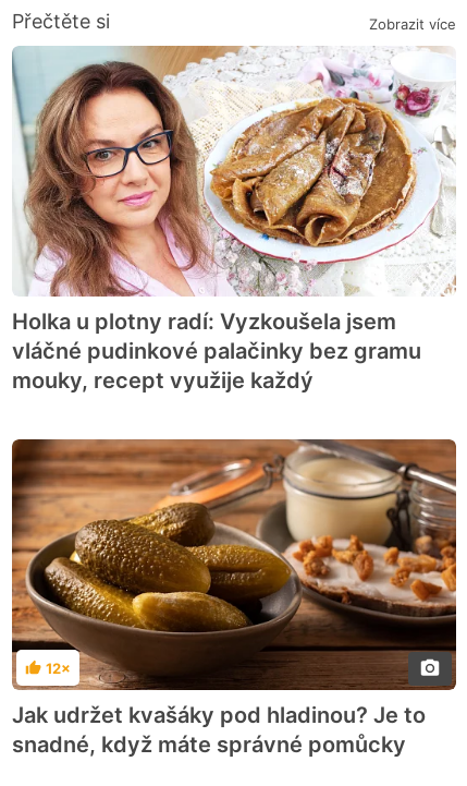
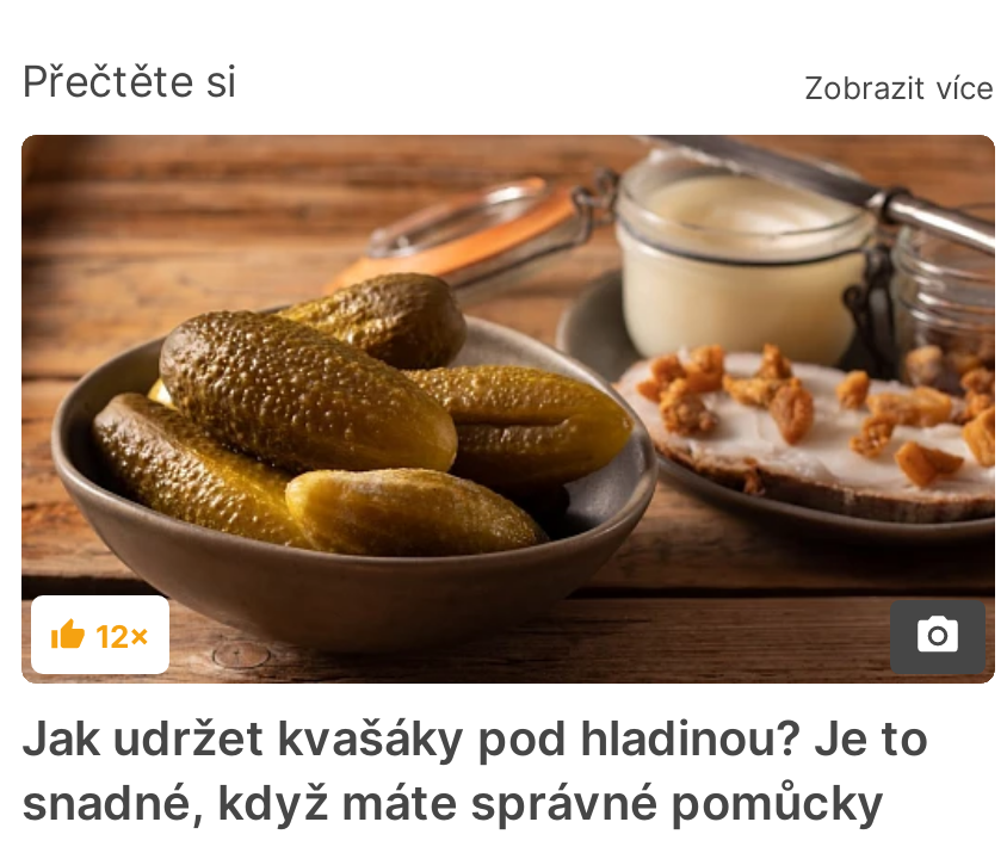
[11,46,456,393] [image] | Holka u plotny radí: Vyzkoušela jsem | vláčné pudinkové palačinky bez gramu | mouky, recept využije každý -> none

